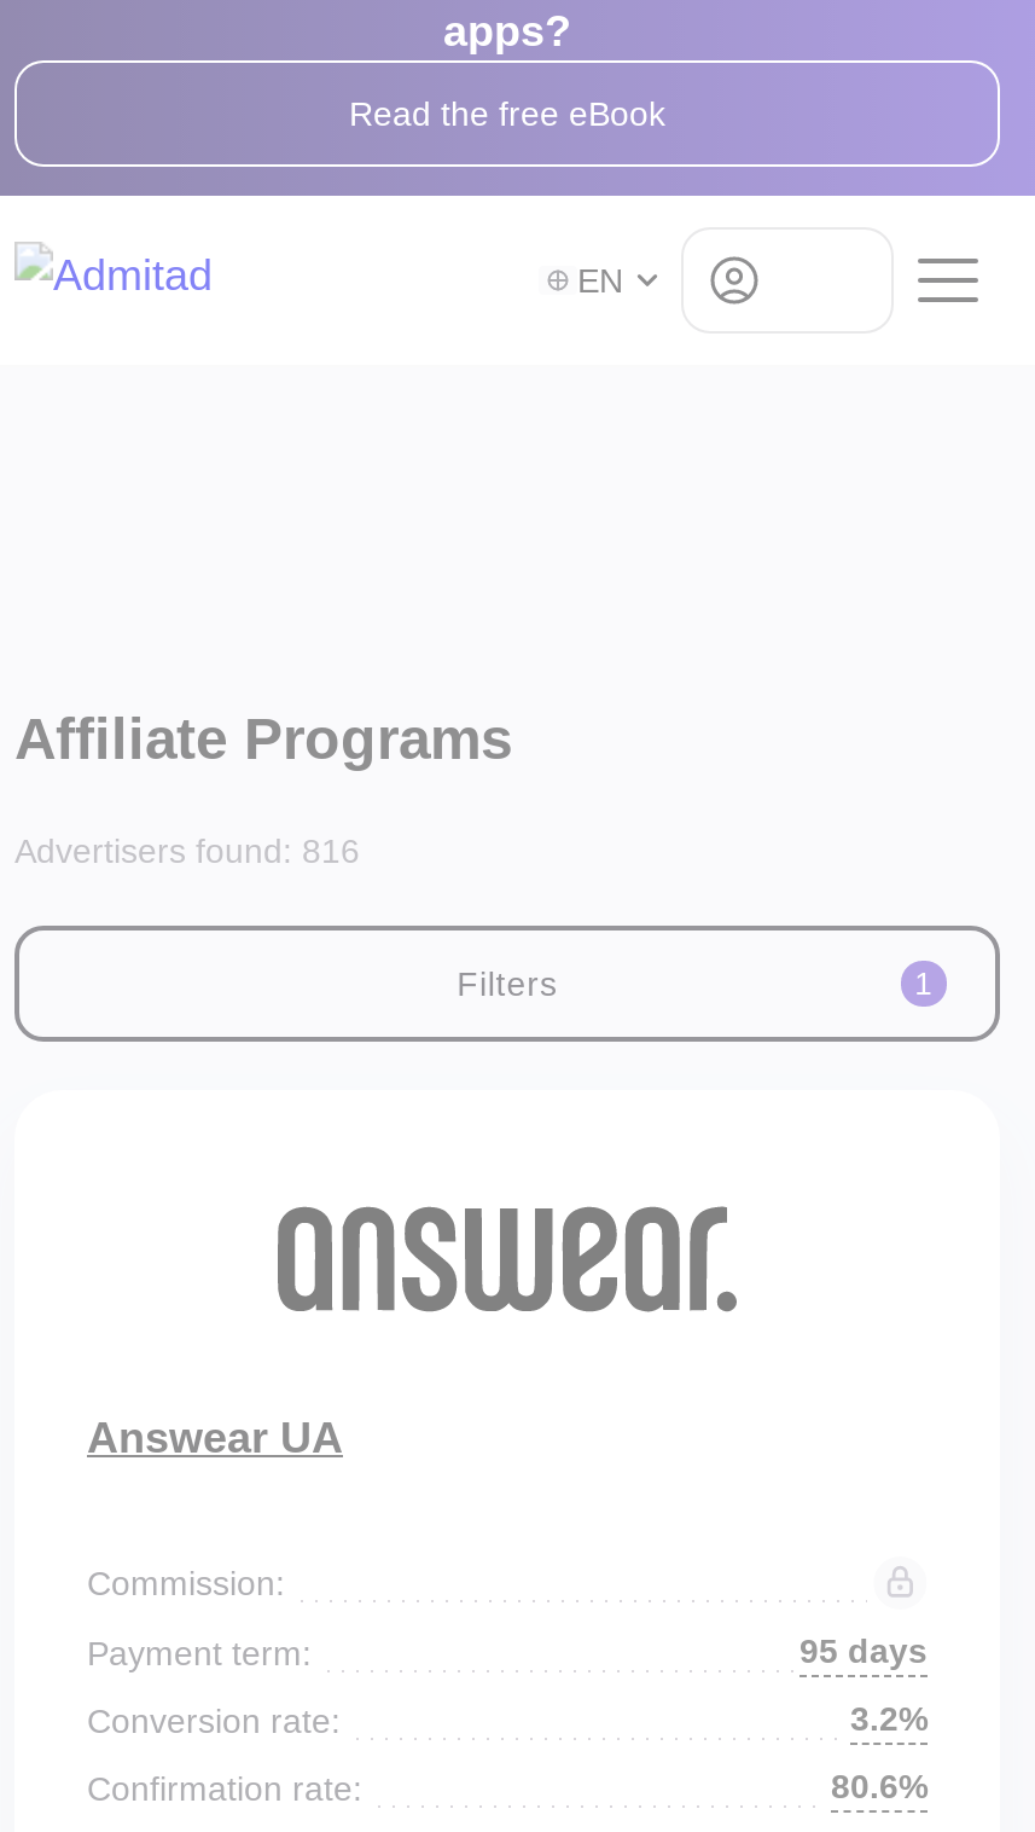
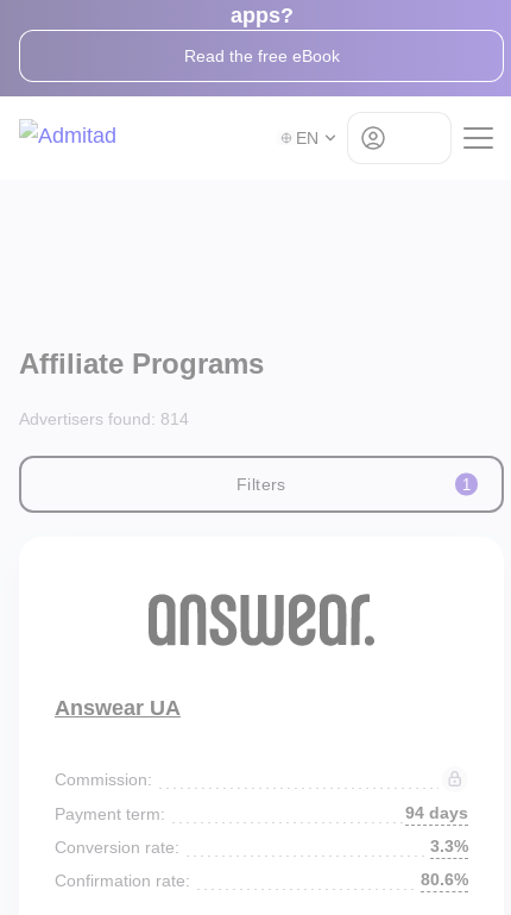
[14,831,360,870] Advertisers found: 816 -> [19,409,189,428] Advertisers found: 814
[799,1631,928,1670] 95 days -> [405,803,468,822] 94 days
[850,1699,928,1738] 3.2% -> [430,836,468,856] 3.3%

